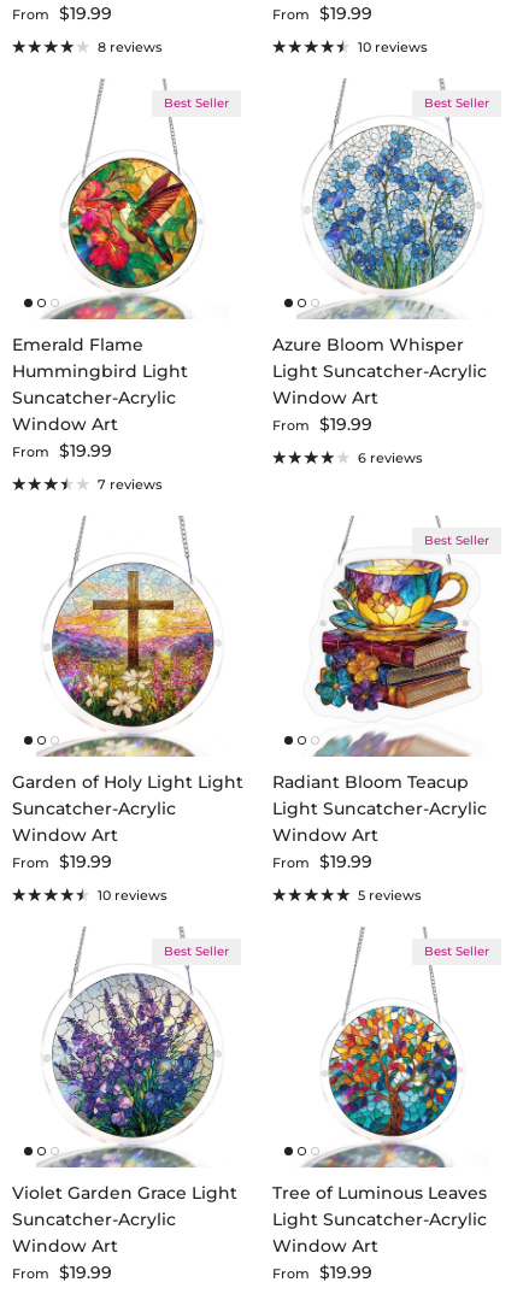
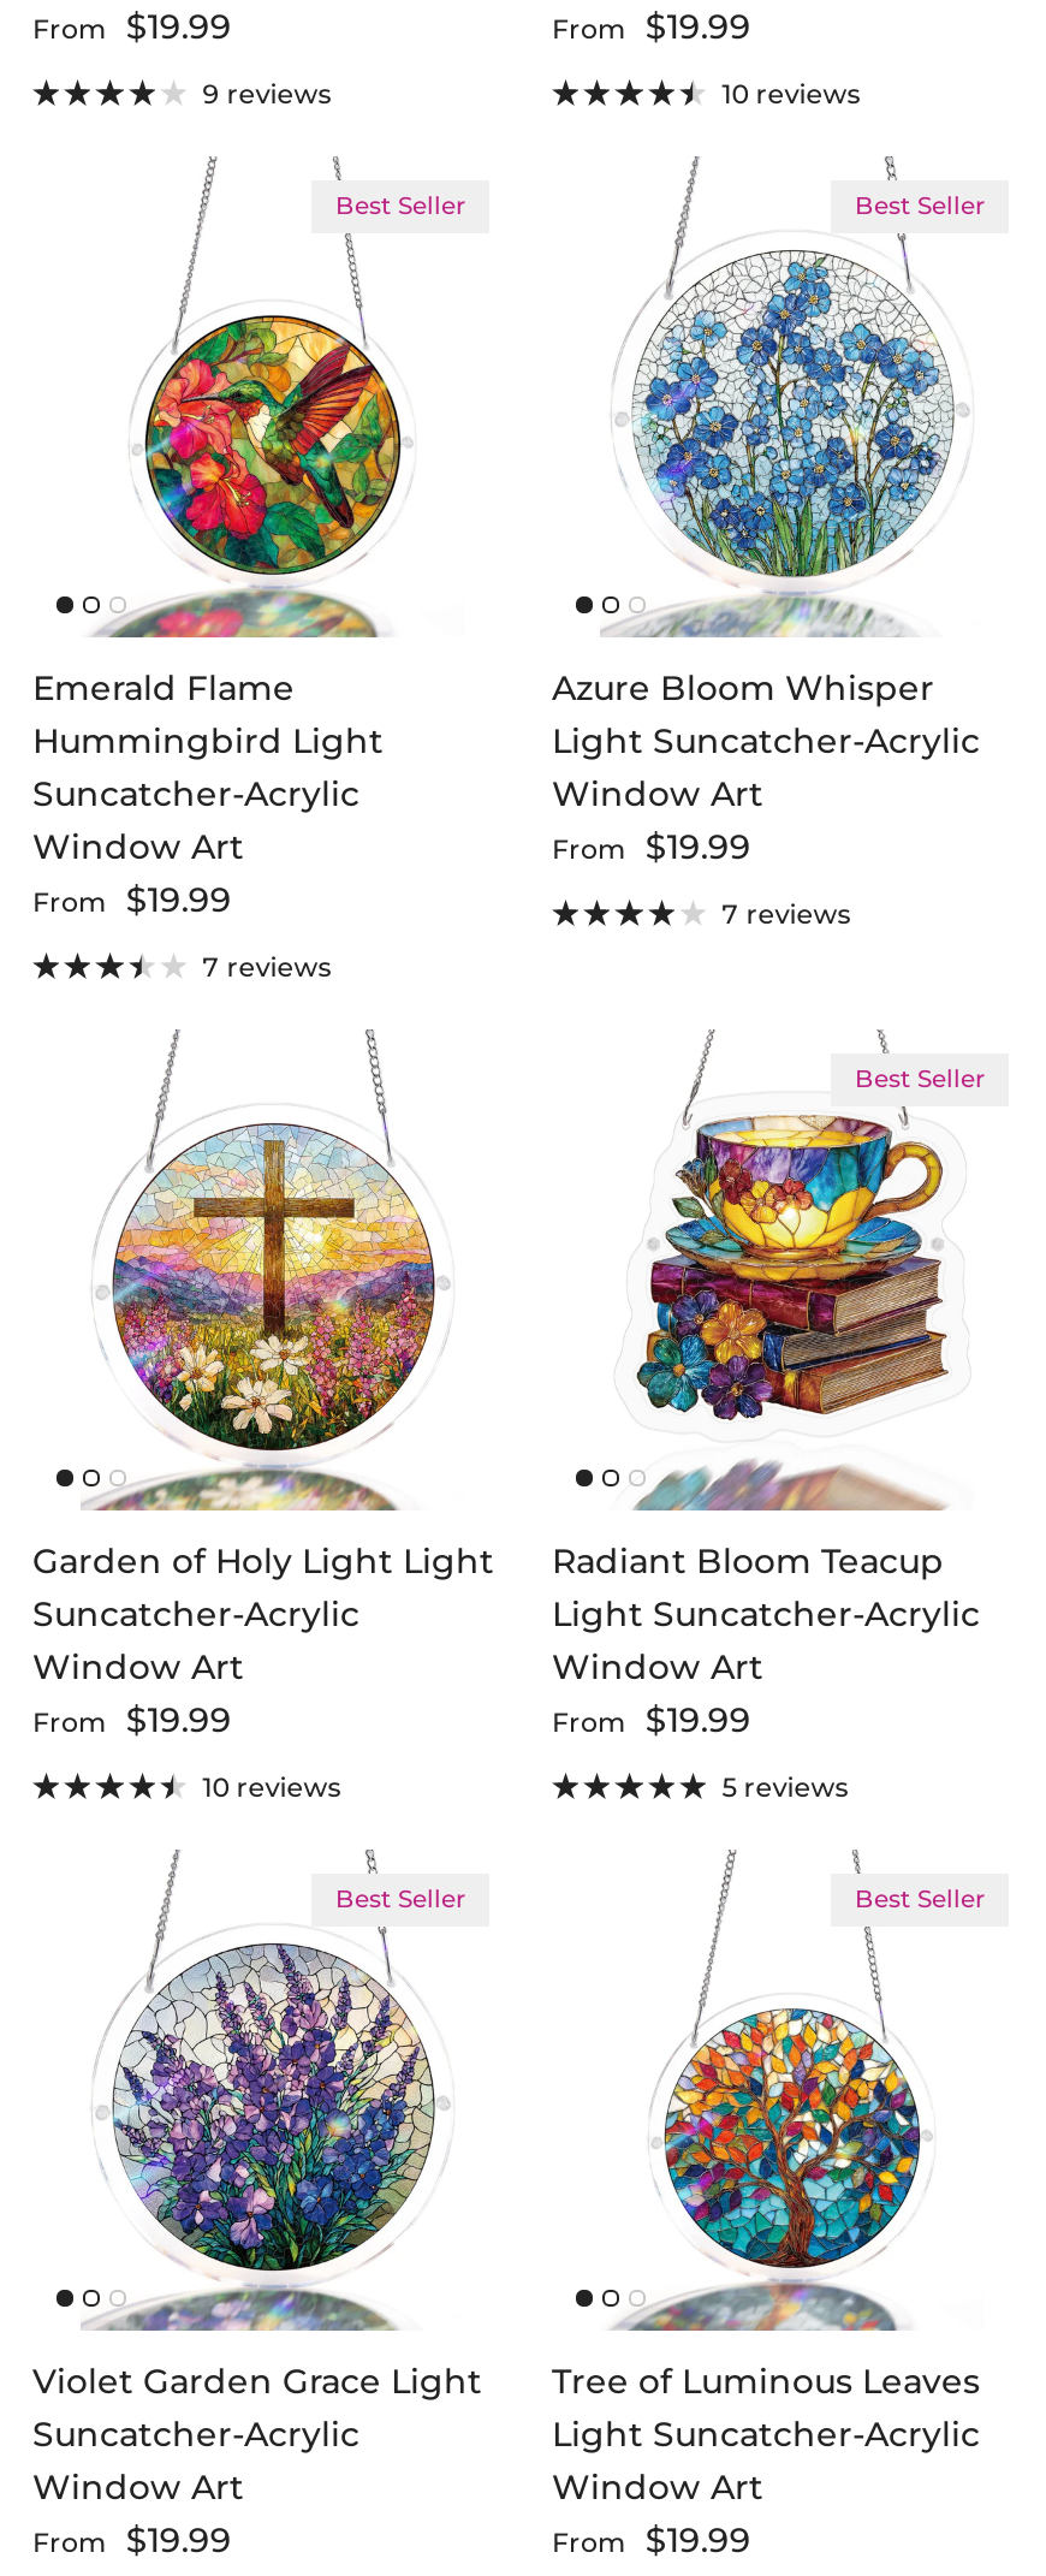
[97,39,162,56] 8 reviews -> [202,78,332,112] 9 reviews
[358,450,423,467] 6 reviews -> [722,898,852,932] 7 reviews

